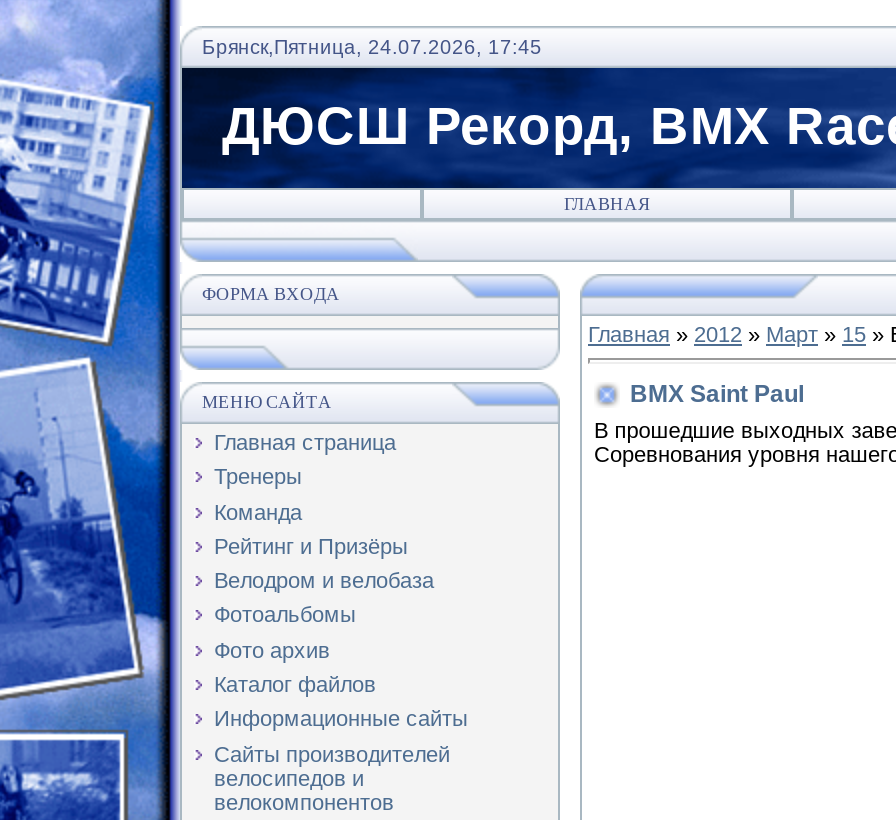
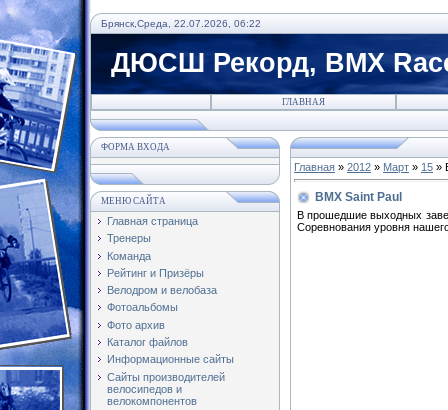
[202,36,542,58] Брянск,Пятница, 24.07.2026, 17:45 -> [101,18,261,29] Брянск,Среда, 22.07.2026, 06:22

